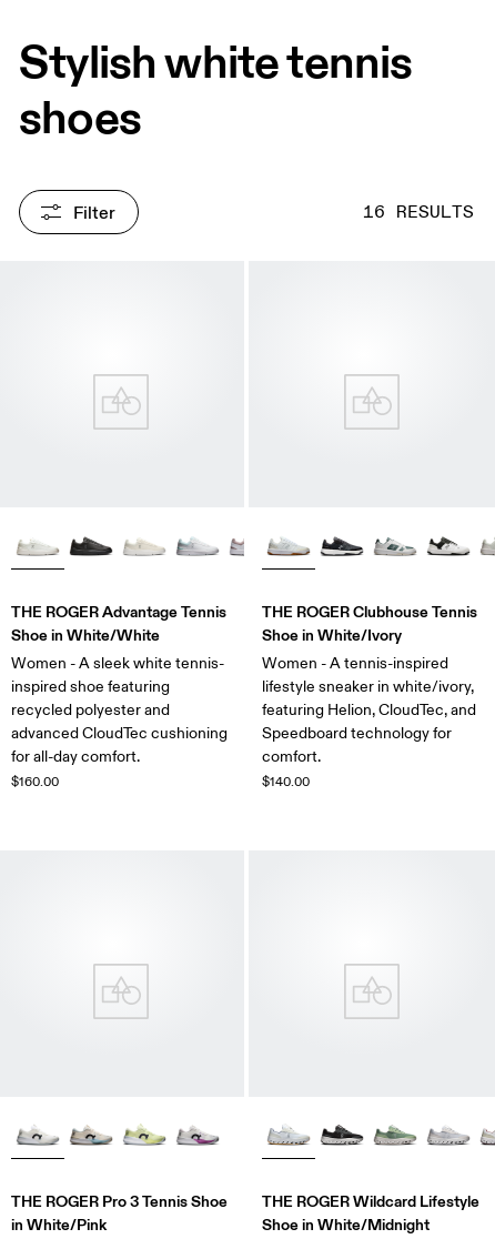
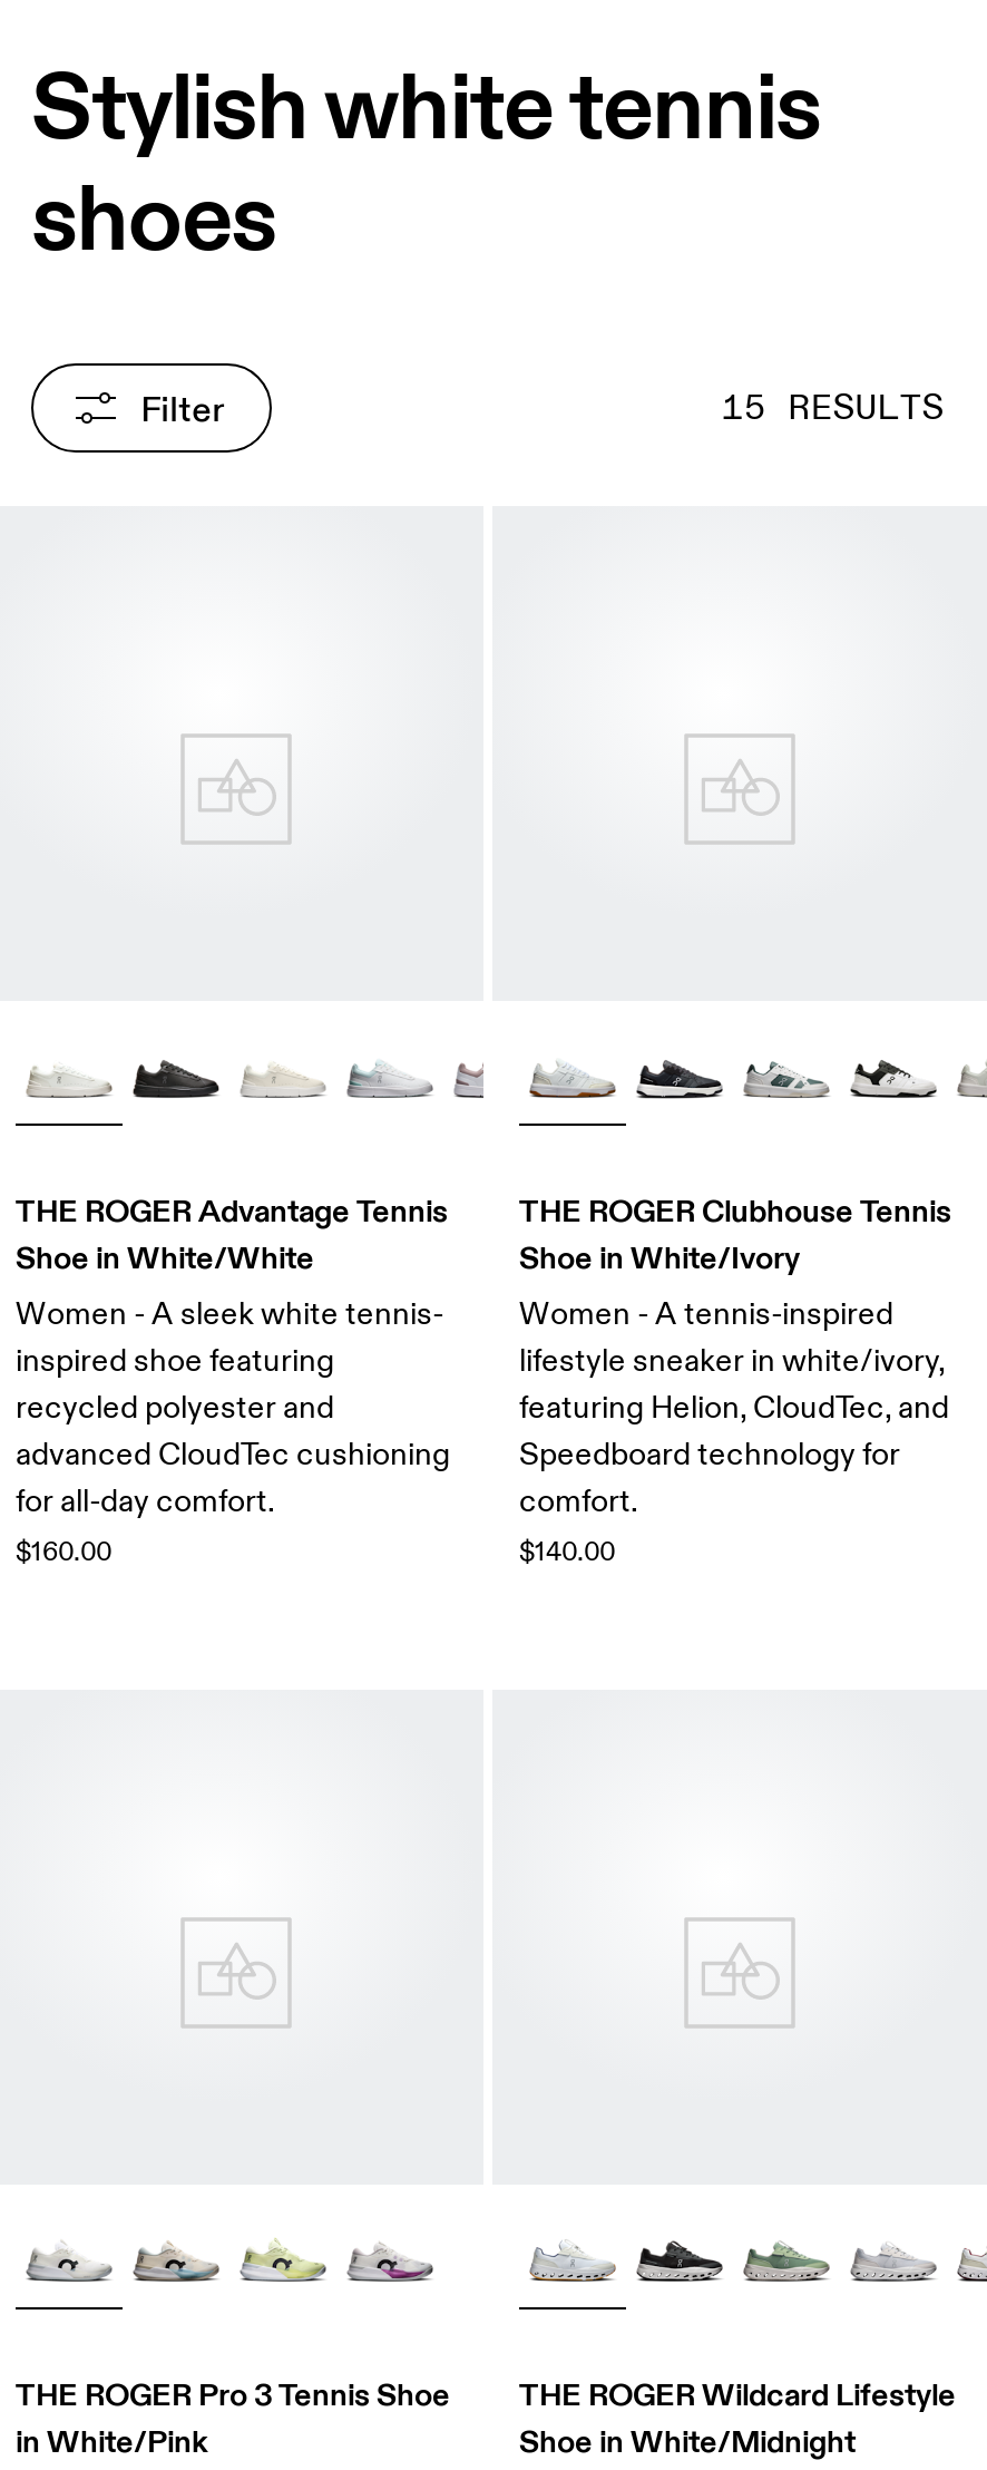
[363,201,474,223] 16 RESULTS -> [722,386,944,430] 15 RESULTS

